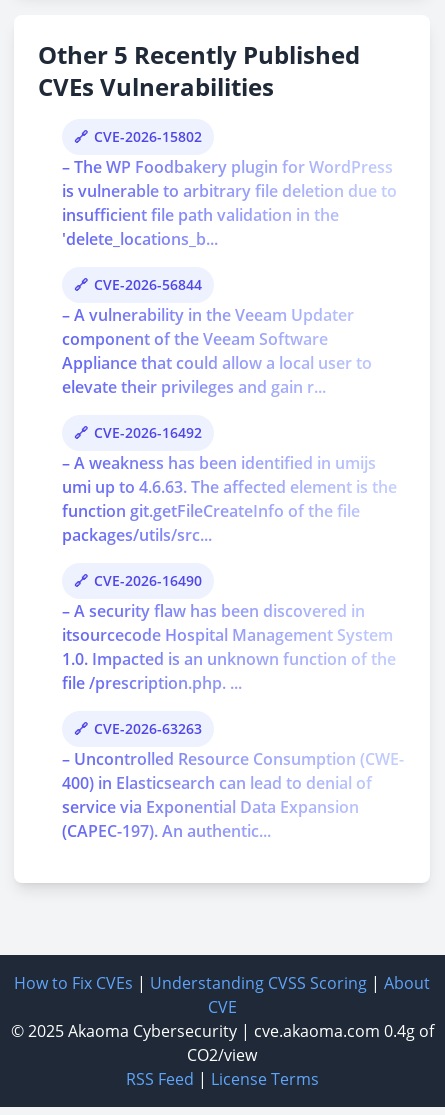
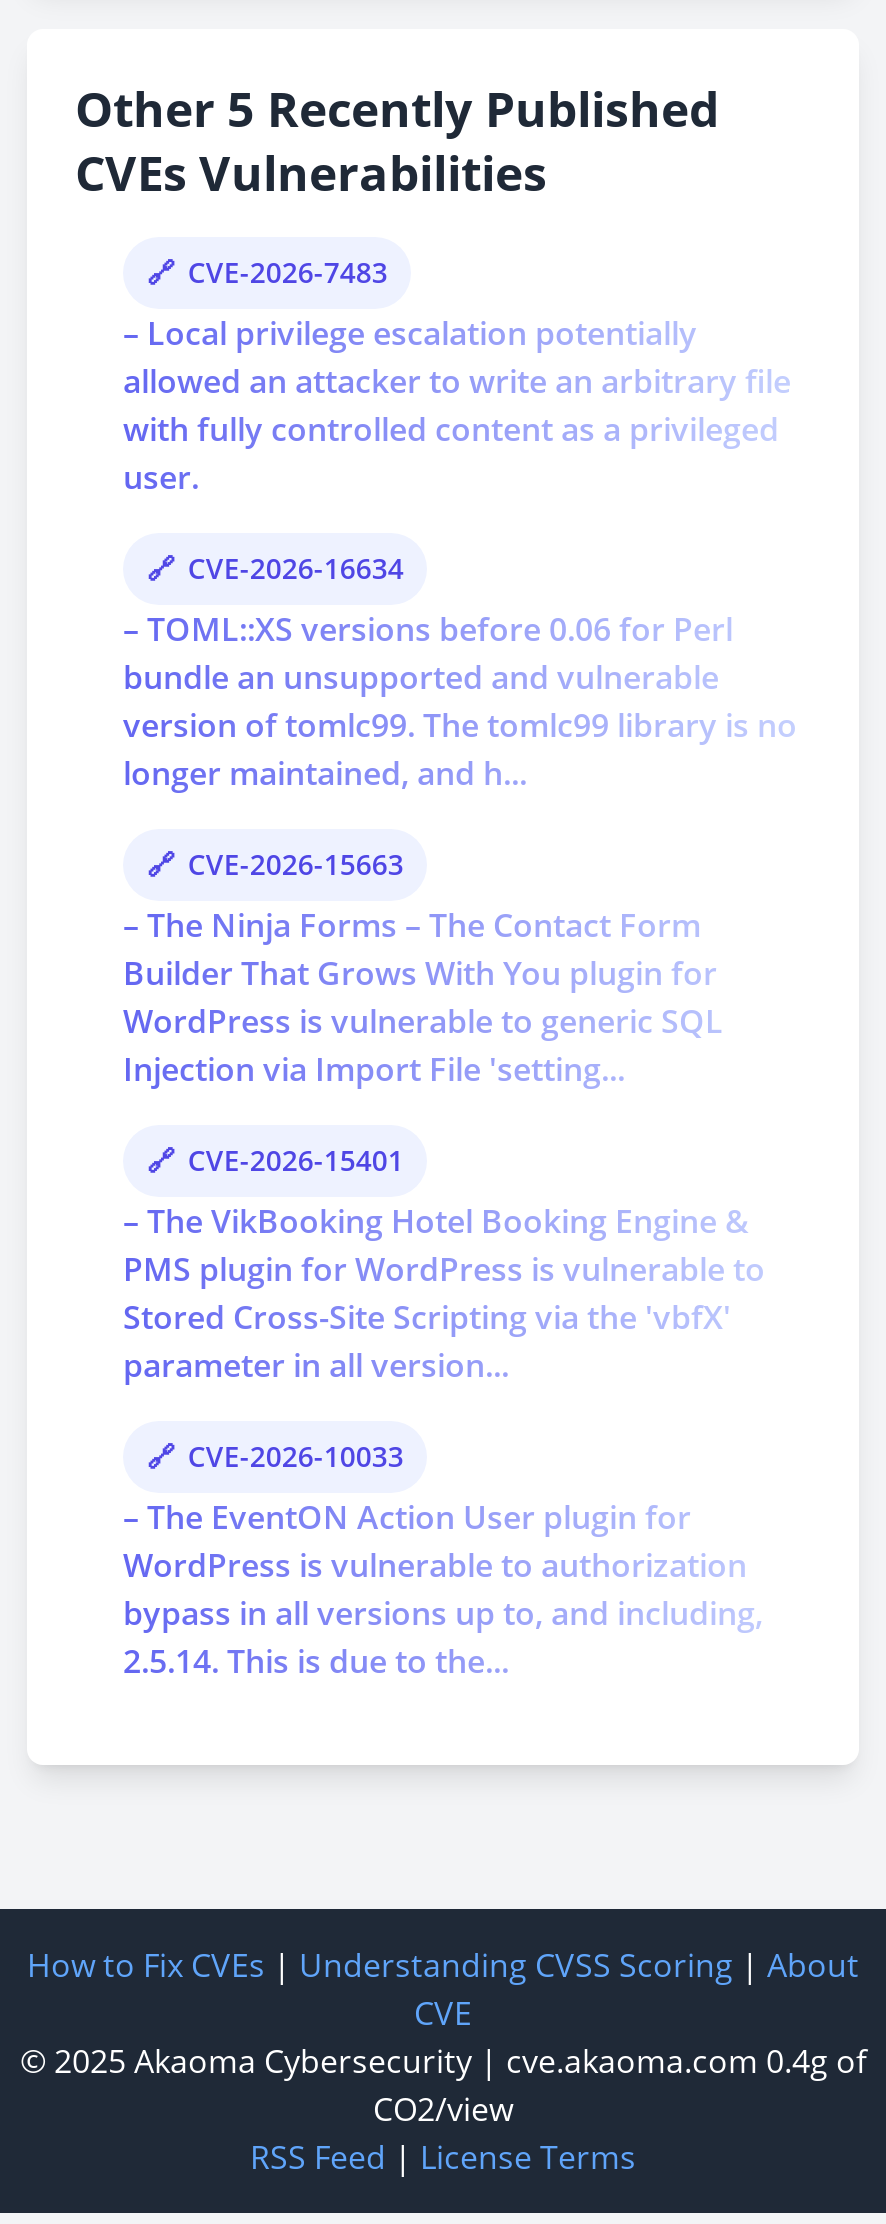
[94,127,202,146] CVE-2026-15802 -> [188,253,388,291] CVE-2026-7483
[62,156,397,250] – The WP Foodbakery plugin for WordPress | is vulnerable to arbitrary file deletion due to | insufficient file path validation in the | 'delete_locations_b... -> [123,311,791,499] – Local privilege escalation potentially | allowed an attacker to write an arbitrary file | with fully controlled content as a privileged | user.
[94,275,202,294] CVE-2026-56844 -> [188,549,404,587] CVE-2026-16634
[62,304,372,398] – A vulnerability in the Veeam Updater | component of the Veeam Software | Appliance that could allow a local user to | elevate their privileges and gain r... -> [123,607,797,795] – TOML::XS versions before 0.06 for Perl | bundle an unsupported and vulnerable | version of tomlc99. The tomlc99 library is no | longer maintained, and h...
[94,423,202,442] CVE-2026-16492 -> [188,845,404,883] CVE-2026-15663
[62,452,397,546] – A weakness has been identified in umijs | umi up to 4.6.63. The affected element is the | function git.getFileCreateInfo of the file | packages/utils/src... -> [123,903,723,1091] – The Ninja Forms – The Contact Form | Builder That Grows With You plugin for | WordPress is vulnerable to generic SQL | Injection via Import File 'setting...
[94,571,202,590] CVE-2026-16490 -> [188,1141,404,1179] CVE-2026-15401
[62,600,396,694] – A security flaw has been discovered in | itsourcecode Hospital Management System | 1.0. Impacted is an unknown function of the | file /prescription.php. ... -> [123,1199,765,1387] – The VikBooking Hotel Booking Engine & | PMS plugin for WordPress is vulnerable to | Stored Cross-Site Scripting via the 'vbfX' | parameter in all version...
[94,719,202,738] CVE-2026-63263 -> [188,1437,404,1475] CVE-2026-10033
[62,748,404,842] – Uncontrolled Resource Consumption (CWE- | 400) in Elasticsearch can lead to denial of | service via Exponential Data Expansion | (CAPEC-197). An authentic... -> [123,1495,763,1683] – The EventON Action User plugin for | WordPress is vulnerable to authorization | bypass in all versions up to, and including, | 2.5.14. This is due to the...

